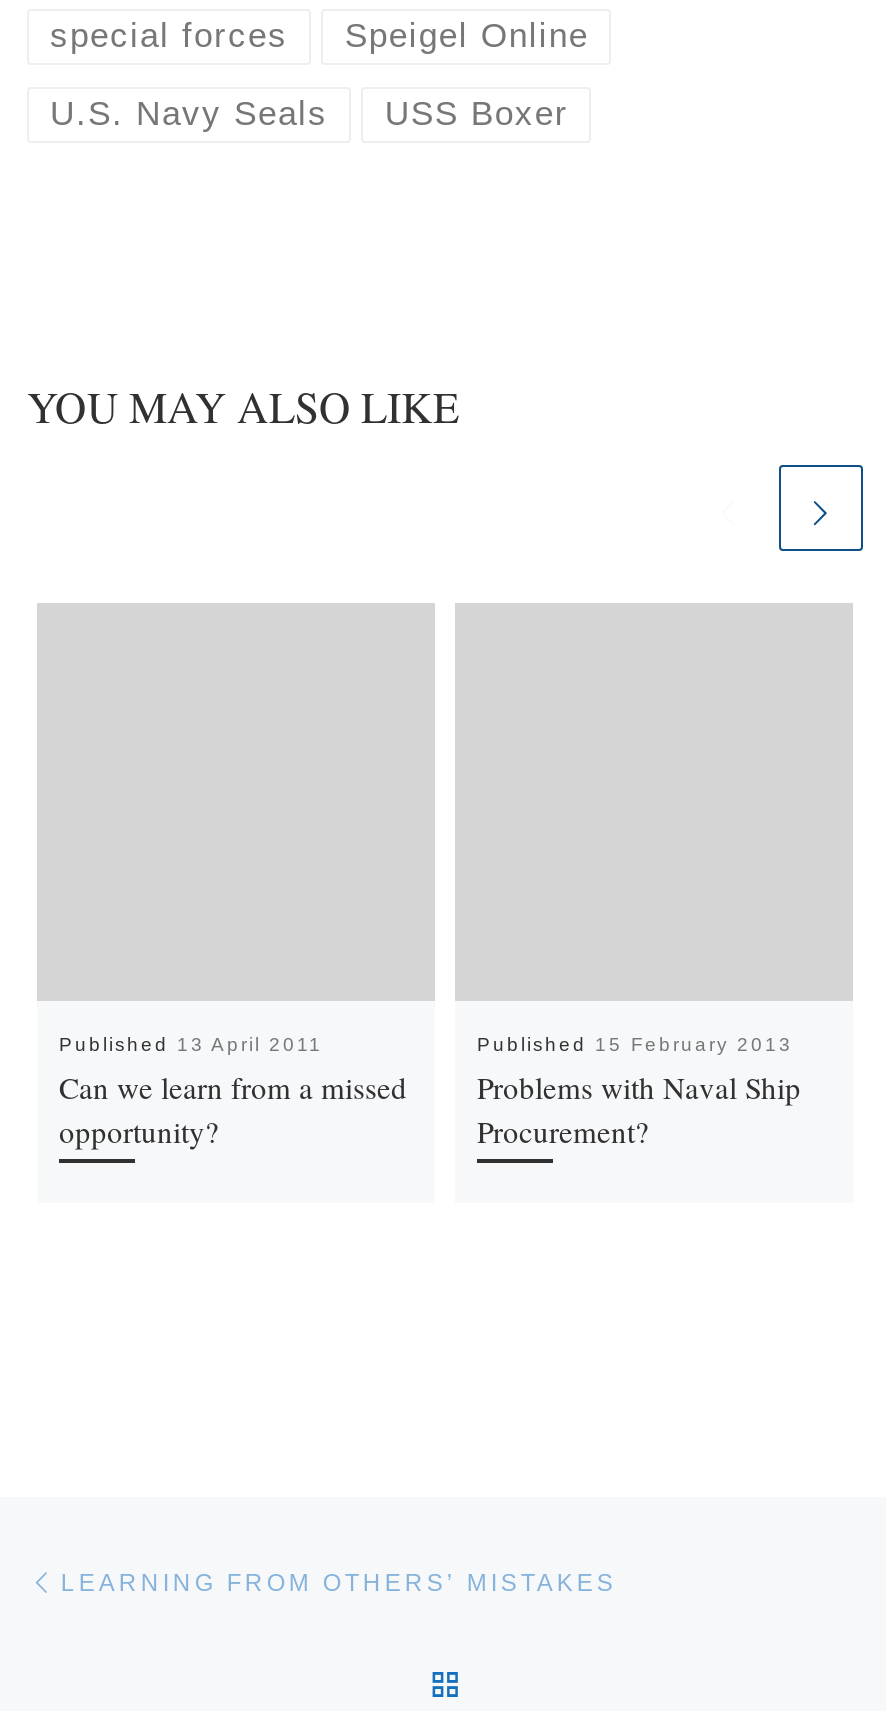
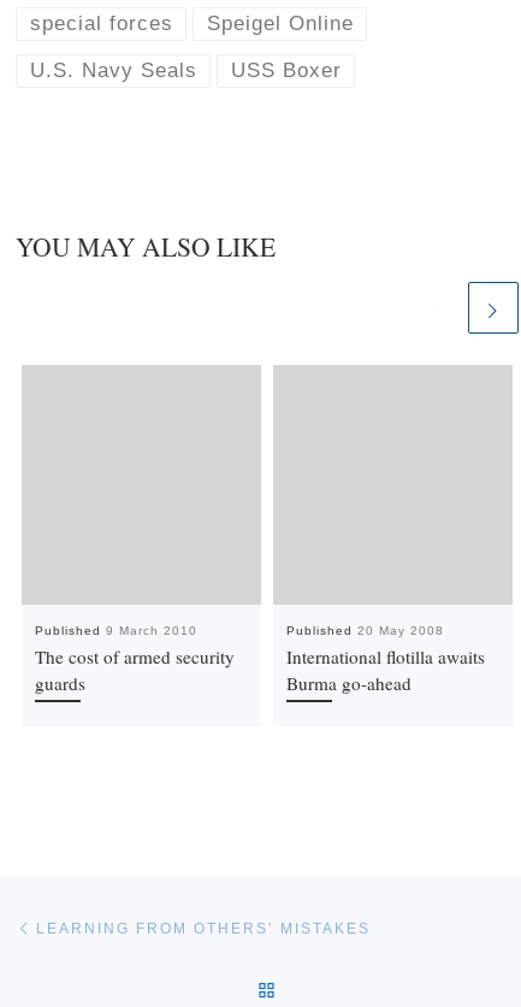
[59,1033,407,1151] Published 13 April 2011 | Can we learn from a missed | opportunity? -> [35,624,235,695] Published 9 March 2010 | The cost of armed security | guards
[477,1033,801,1151] Published 15 February 2013 | Problems with Naval Ship | Procurement? -> [286,624,485,695] Published 20 May 2008 | International flotilla awaits | Burma go-ahead

